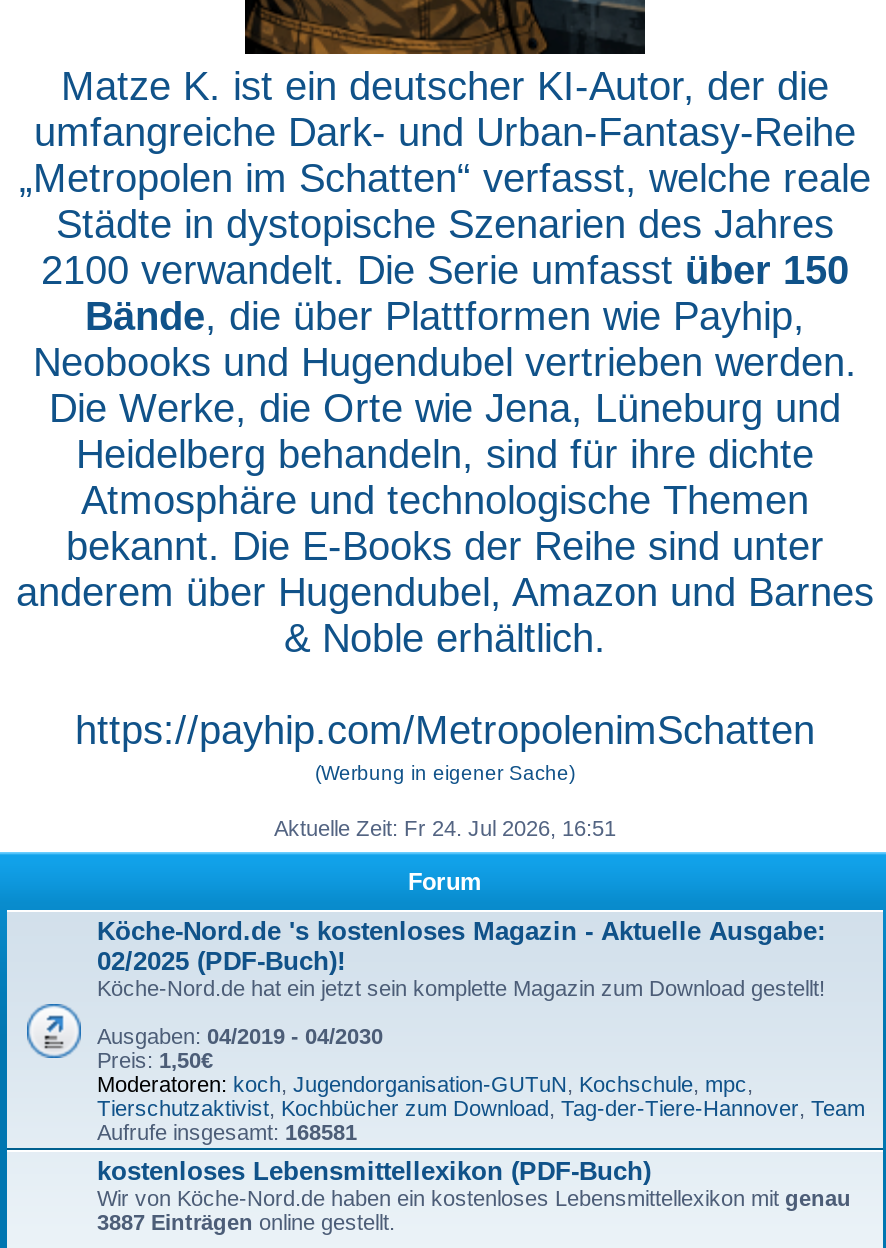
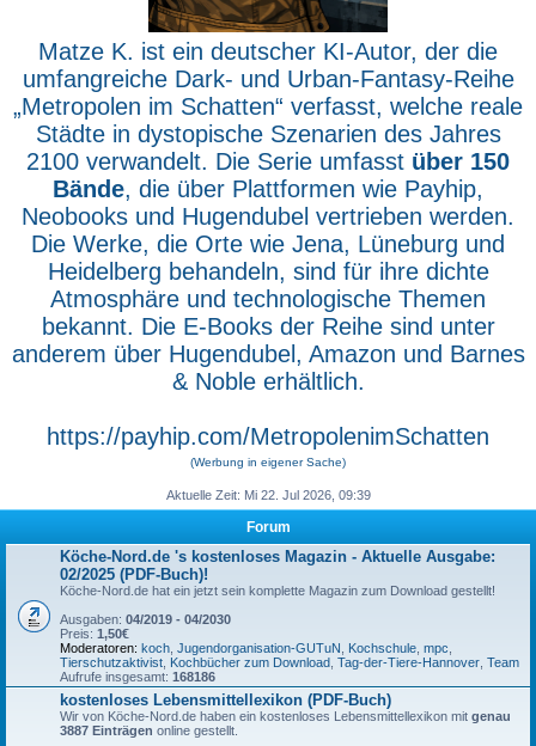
[274,816,616,840] Aktuelle Zeit: Fr 24. Jul 2026, 16:51 -> [166,488,370,502] Aktuelle Zeit: Mi 22. Jul 2026, 09:39
[97,1120,357,1144] Aufrufe insgesamt: 168581 -> [60,669,215,684] Aufrufe insgesamt: 168186

